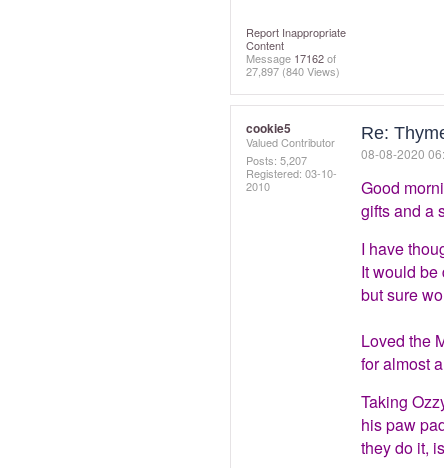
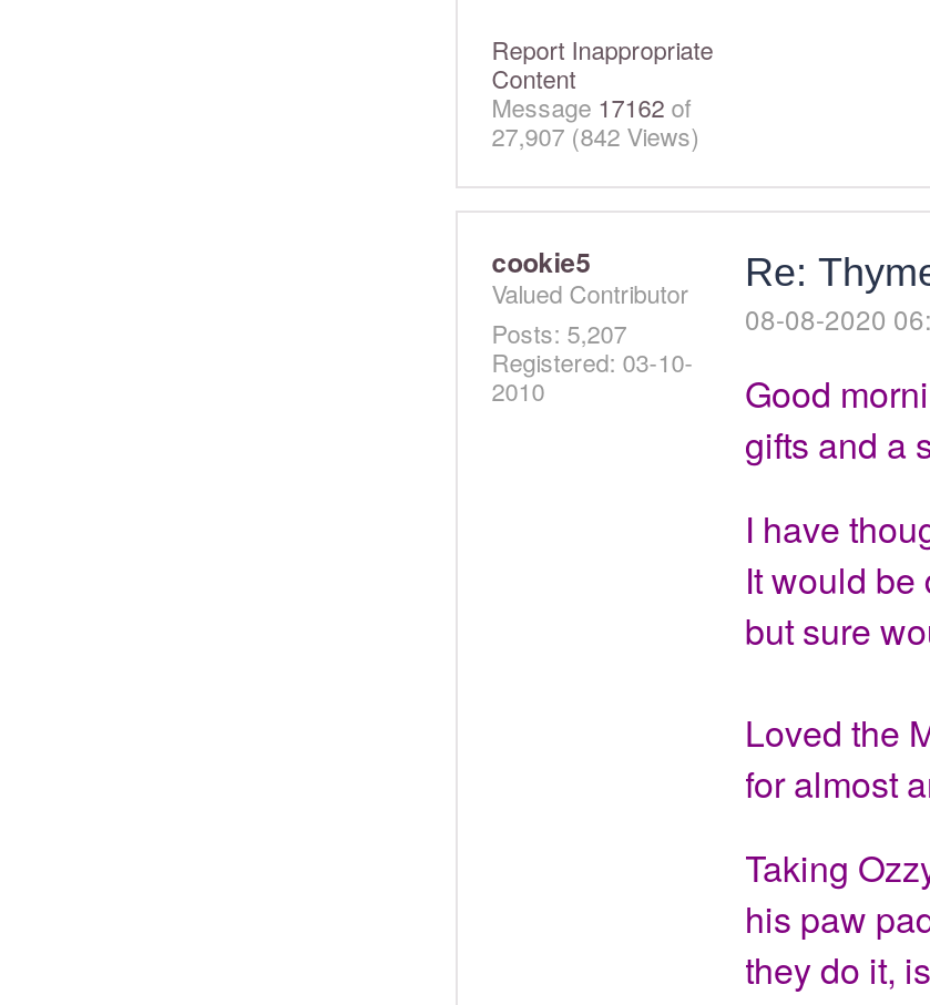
[246,63,340,79] 27,897(840 Views) -> [491,117,700,153] 27,907(842 Views)

